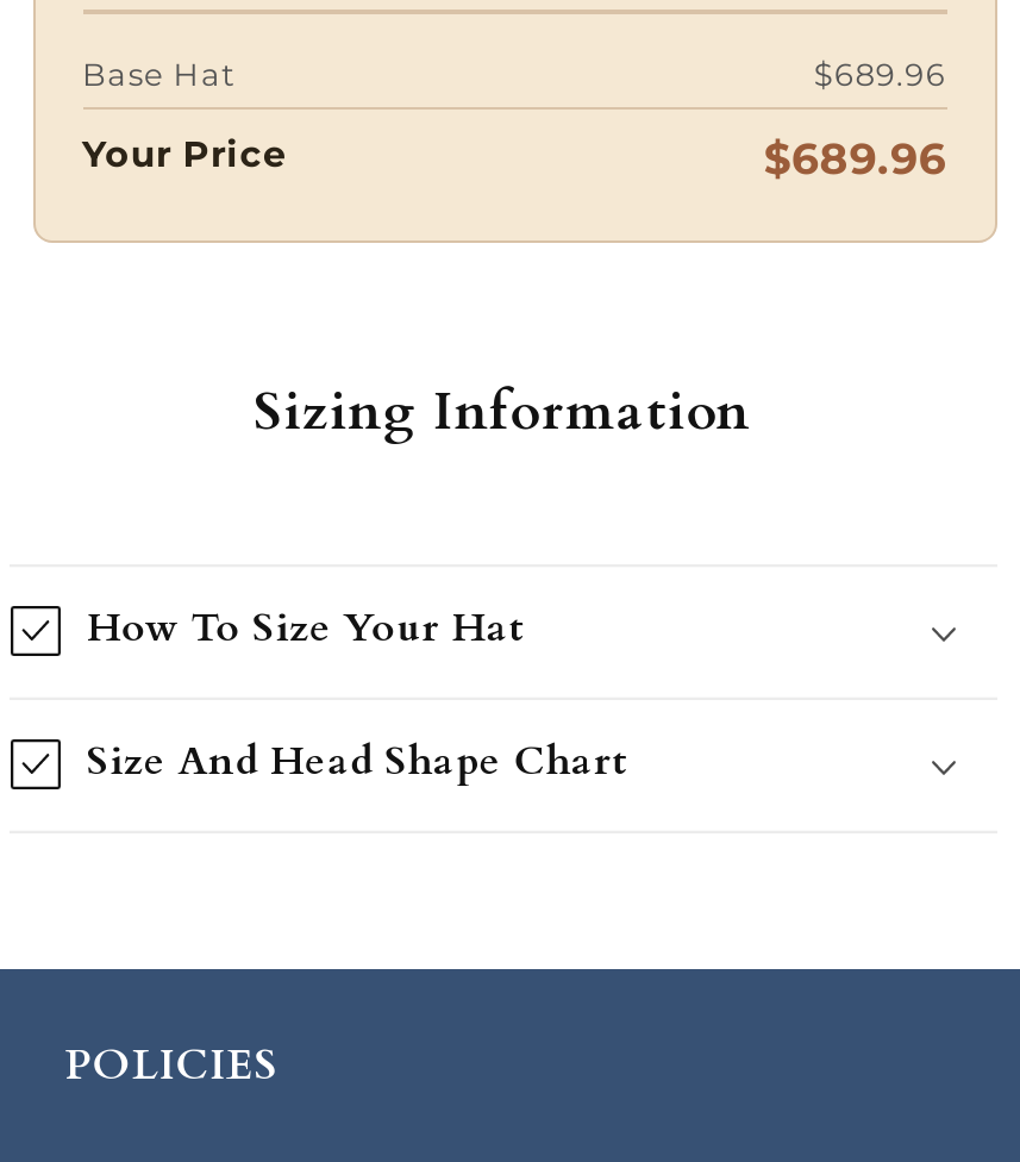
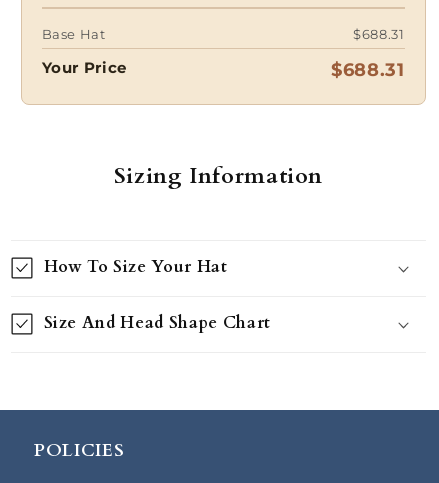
[814,55,946,94] $689.96 -> [353,26,404,42] $688.31
[764,134,946,186] $689.96 -> [331,59,404,81] $688.31

